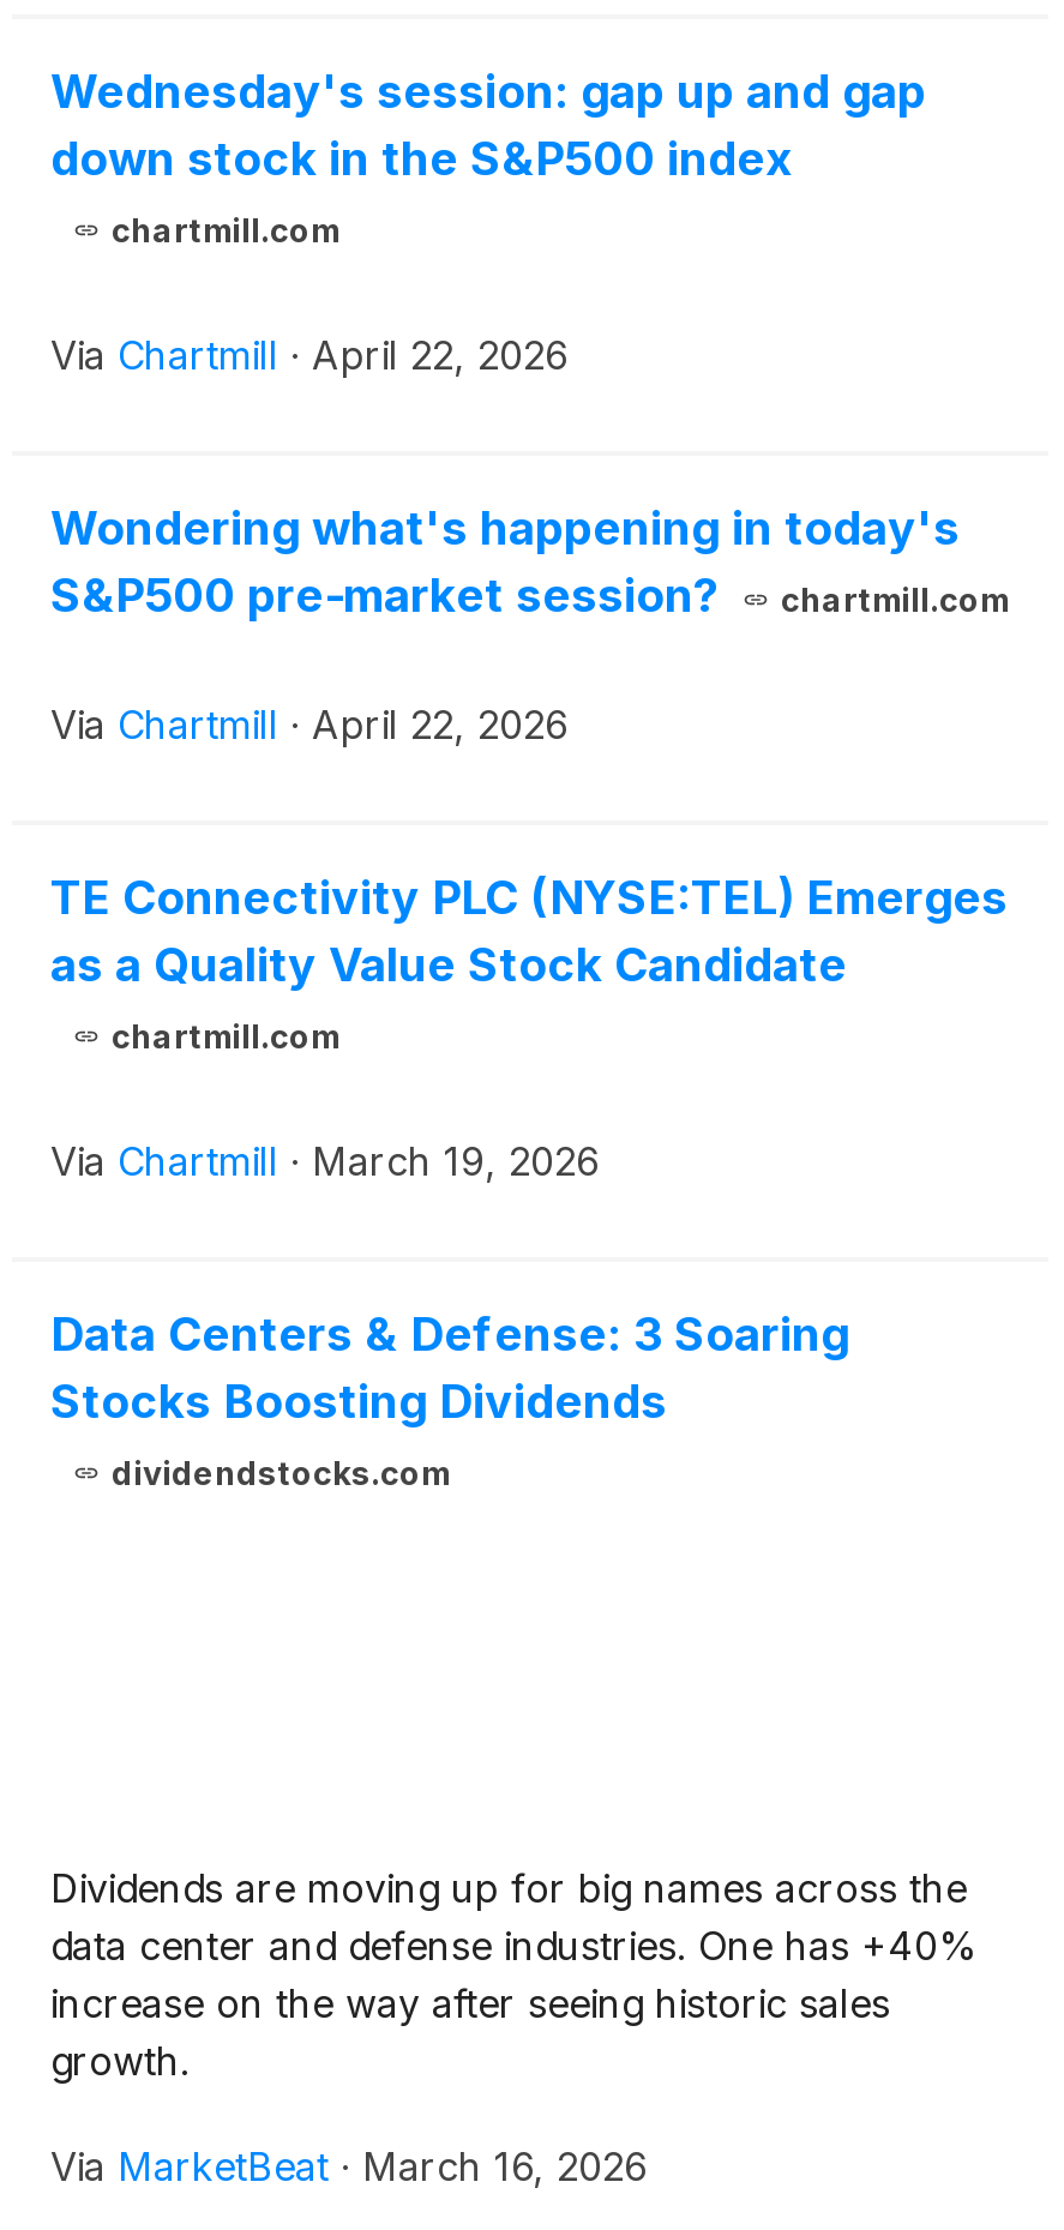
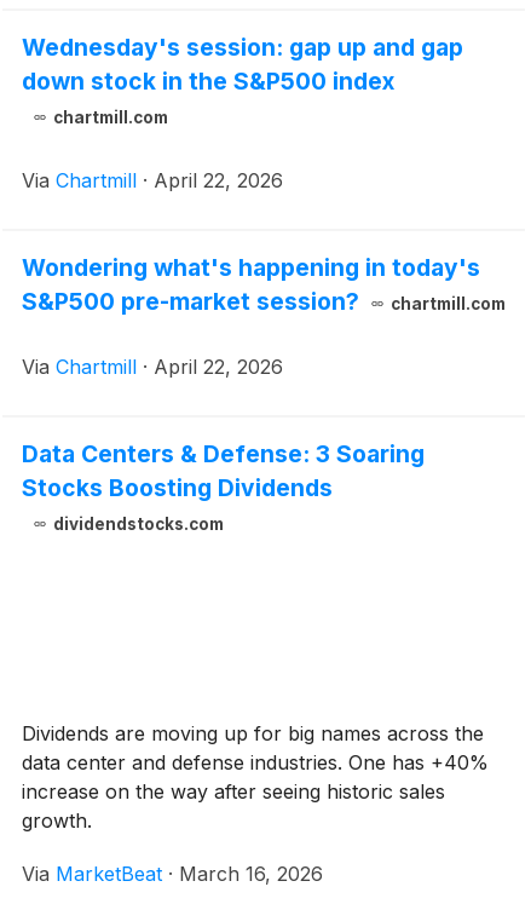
[50,869,1008,1186] TE Connectivity PLC (NYSE:TEL) Emerges | as a Quality Value Stock Candidate | chartmill.com | Via Chartmill · March 19, 2026 -> none

